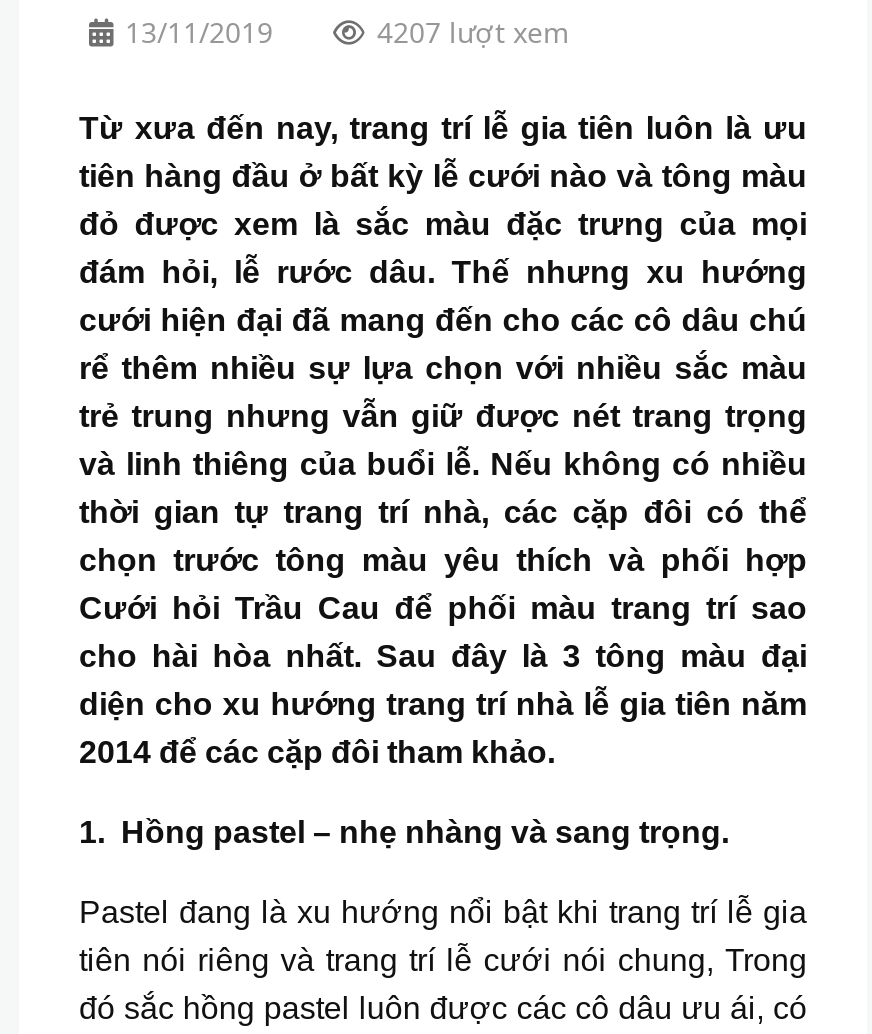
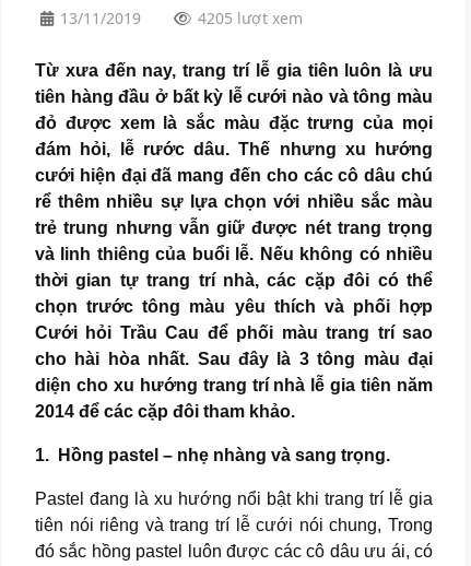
[377,13,569,51] 4207 lượt xem -> [198,8,303,28] 4205 lượt xem

